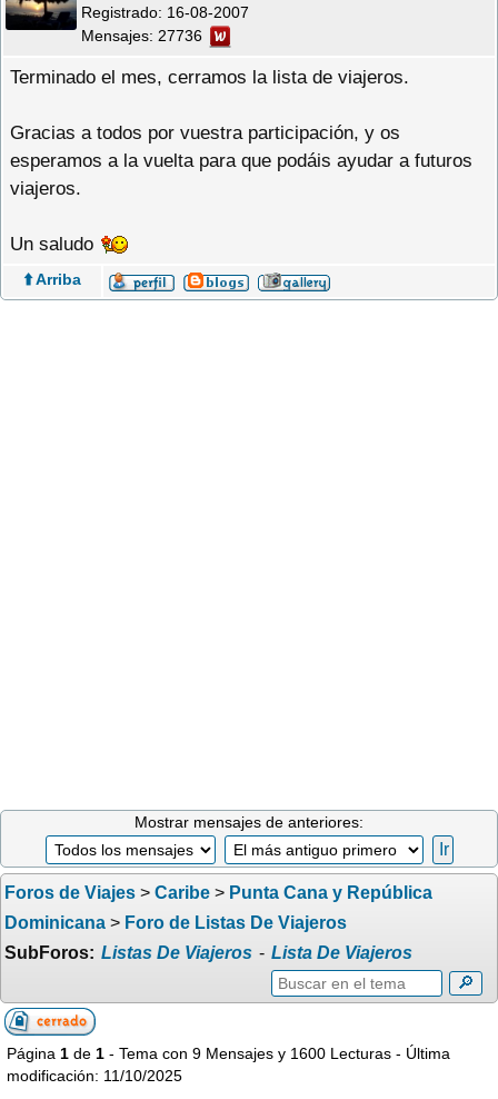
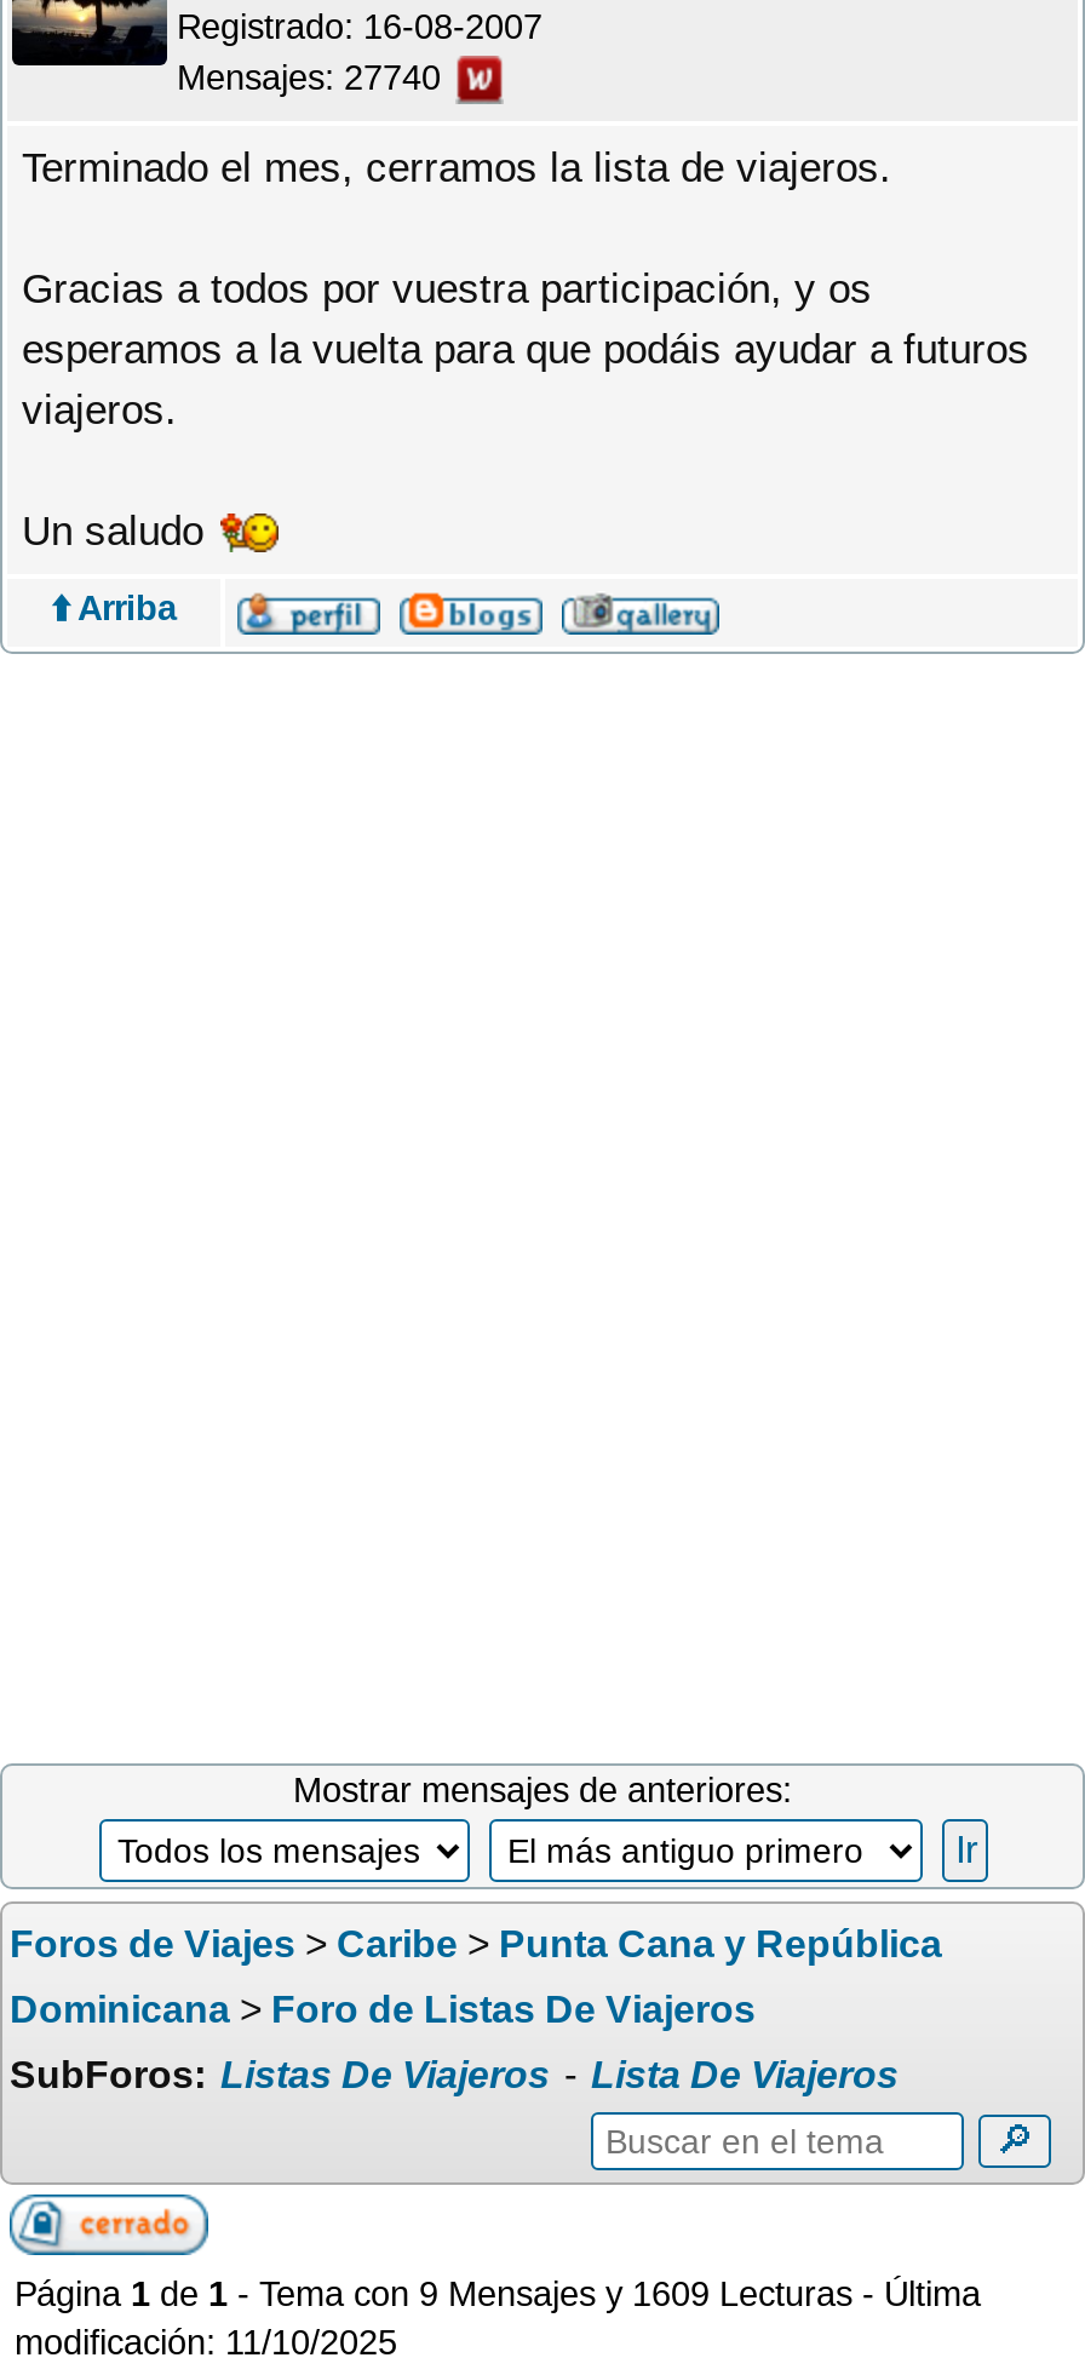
[81,26,207,44] Mensajes: 27736 -> [177,57,450,96] Mensajes: 27740
[7,1044,450,1062] Página 1 de 1 - Tema con 9 Mensajes y 1600 Lecturas - Última -> [15,2274,981,2313] Página 1 de 1 - Tema con 9 Mensajes y 1609 Lecturas - Última

